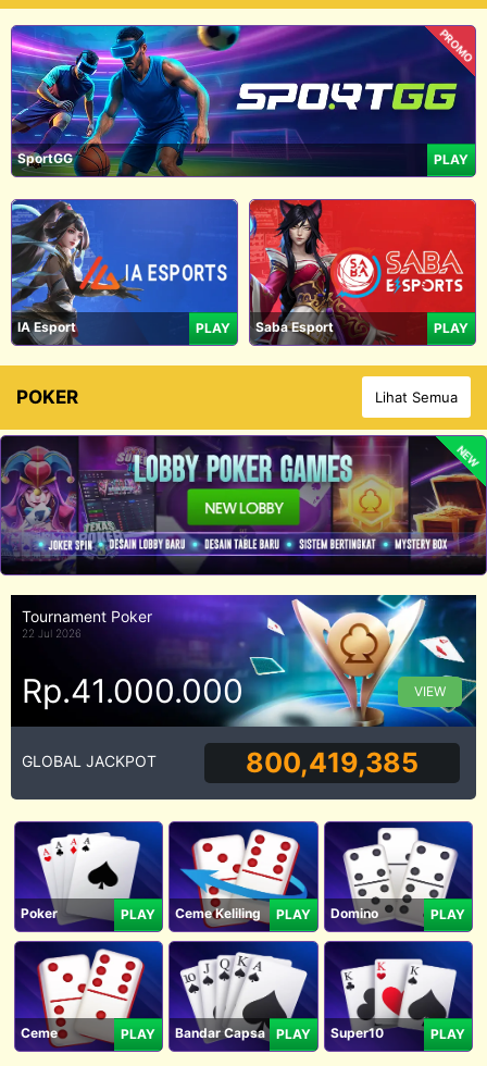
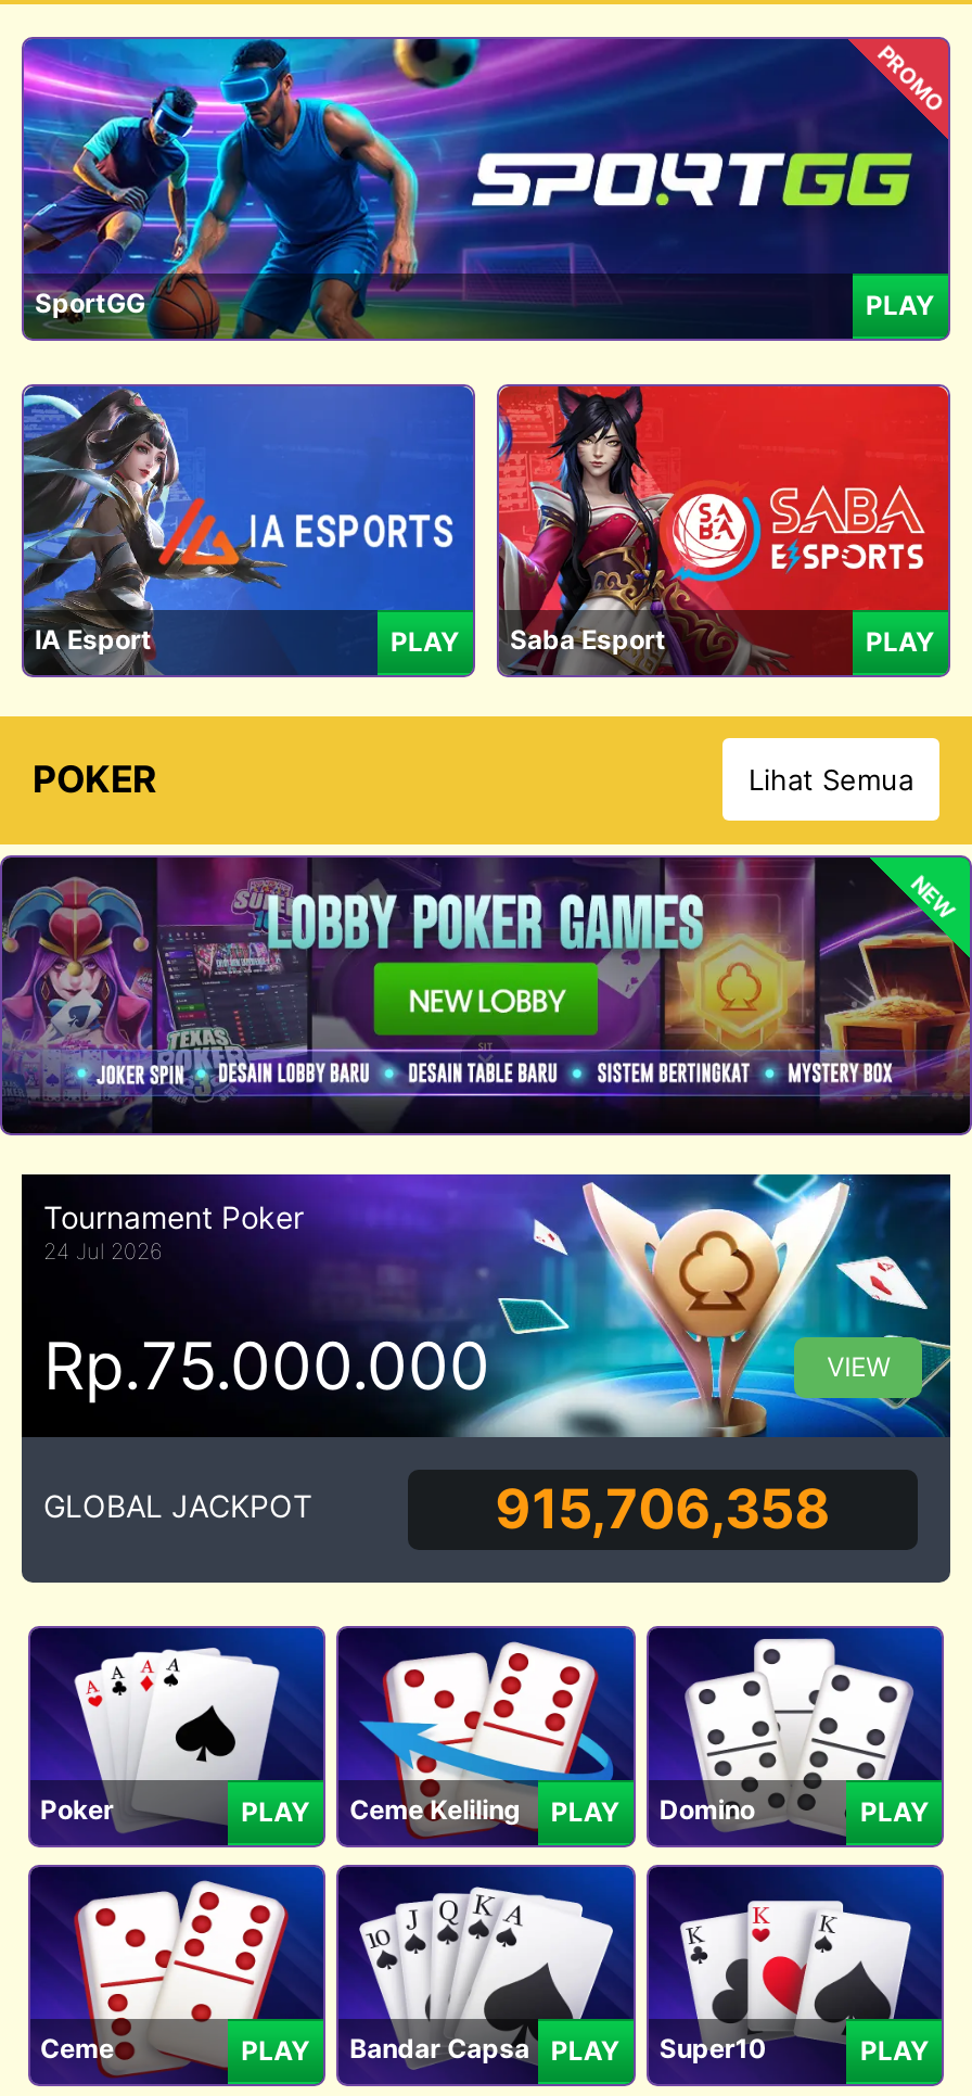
[22,627,82,640] 22 Jul 2026 -> [43,1238,163,1264] 24 Jul 2026
[22,671,243,710] Rp.41.000.000 -> [43,1326,490,1404] Rp.75.000.000
[246,747,419,779] 800,419,385 -> [495,1477,831,1542] 915,706,358

